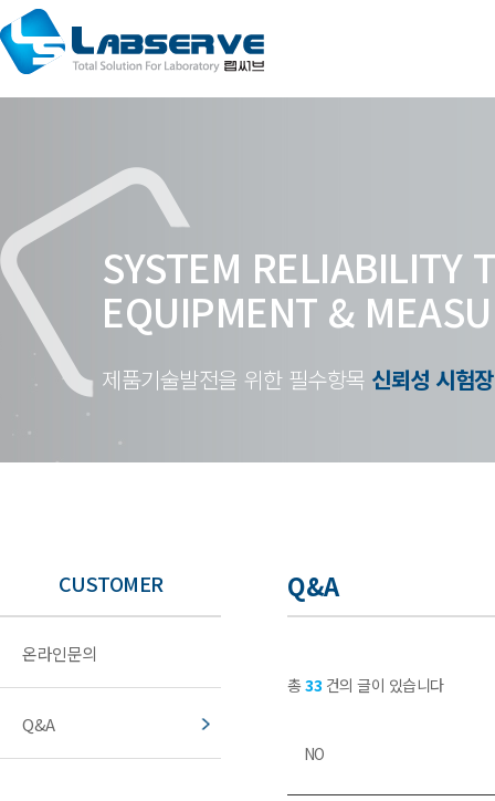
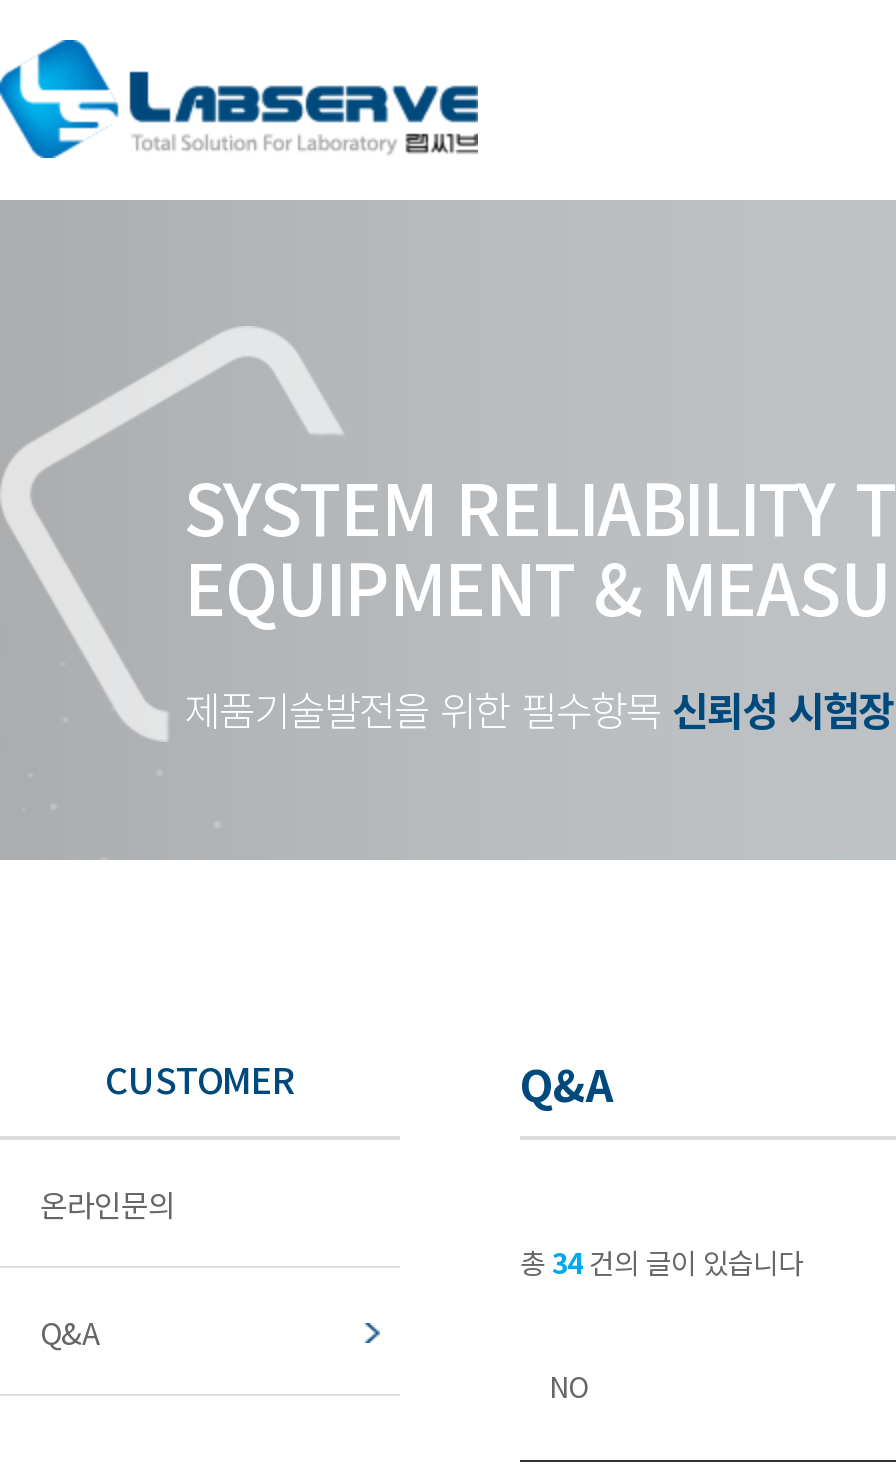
[287,674,444,696] 총 33 건의 글이 있습니다 -> [520,1242,803,1282] 총 34 건의 글이 있습니다

